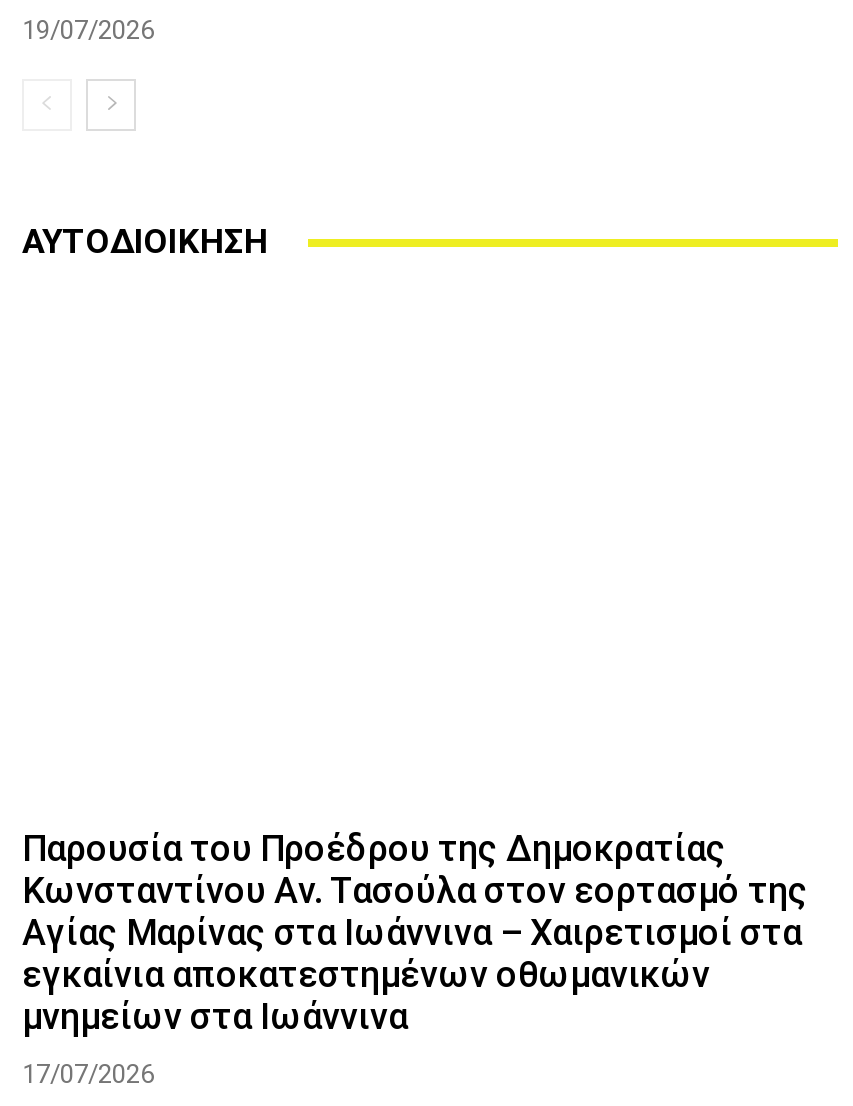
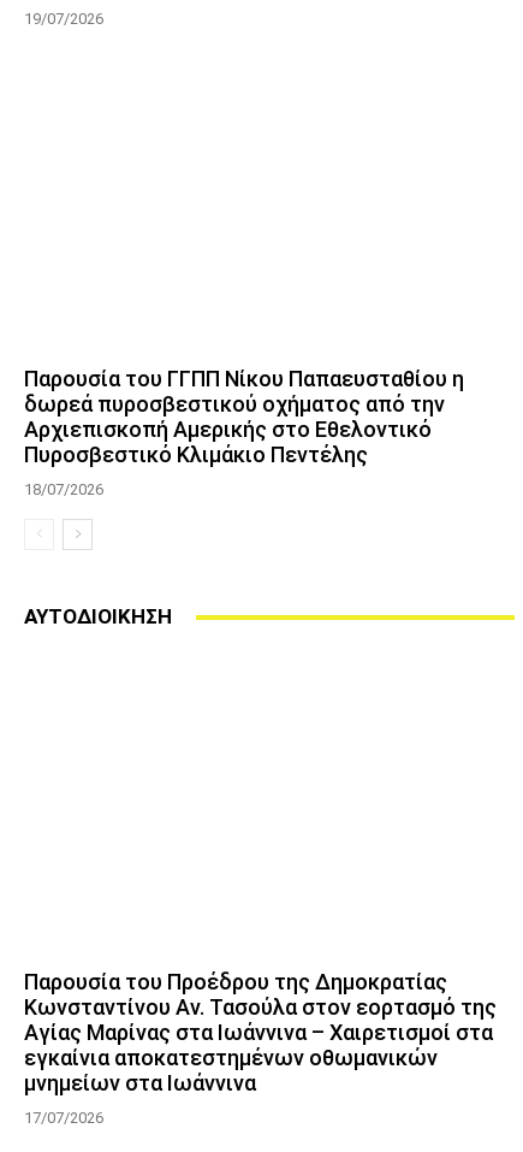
none -> [24,366,464,498] Παρουσία του ΓΓΠΠ Νίκου Παπαευσταθίου η | δωρεά πυροσβεστικού οχήματος από την | Αρχιεπισκοπή Αμερικής στο Εθελοντικό | Πυροσβεστικό Κλιμάκιο Πεντέλης | 18/07/2026

